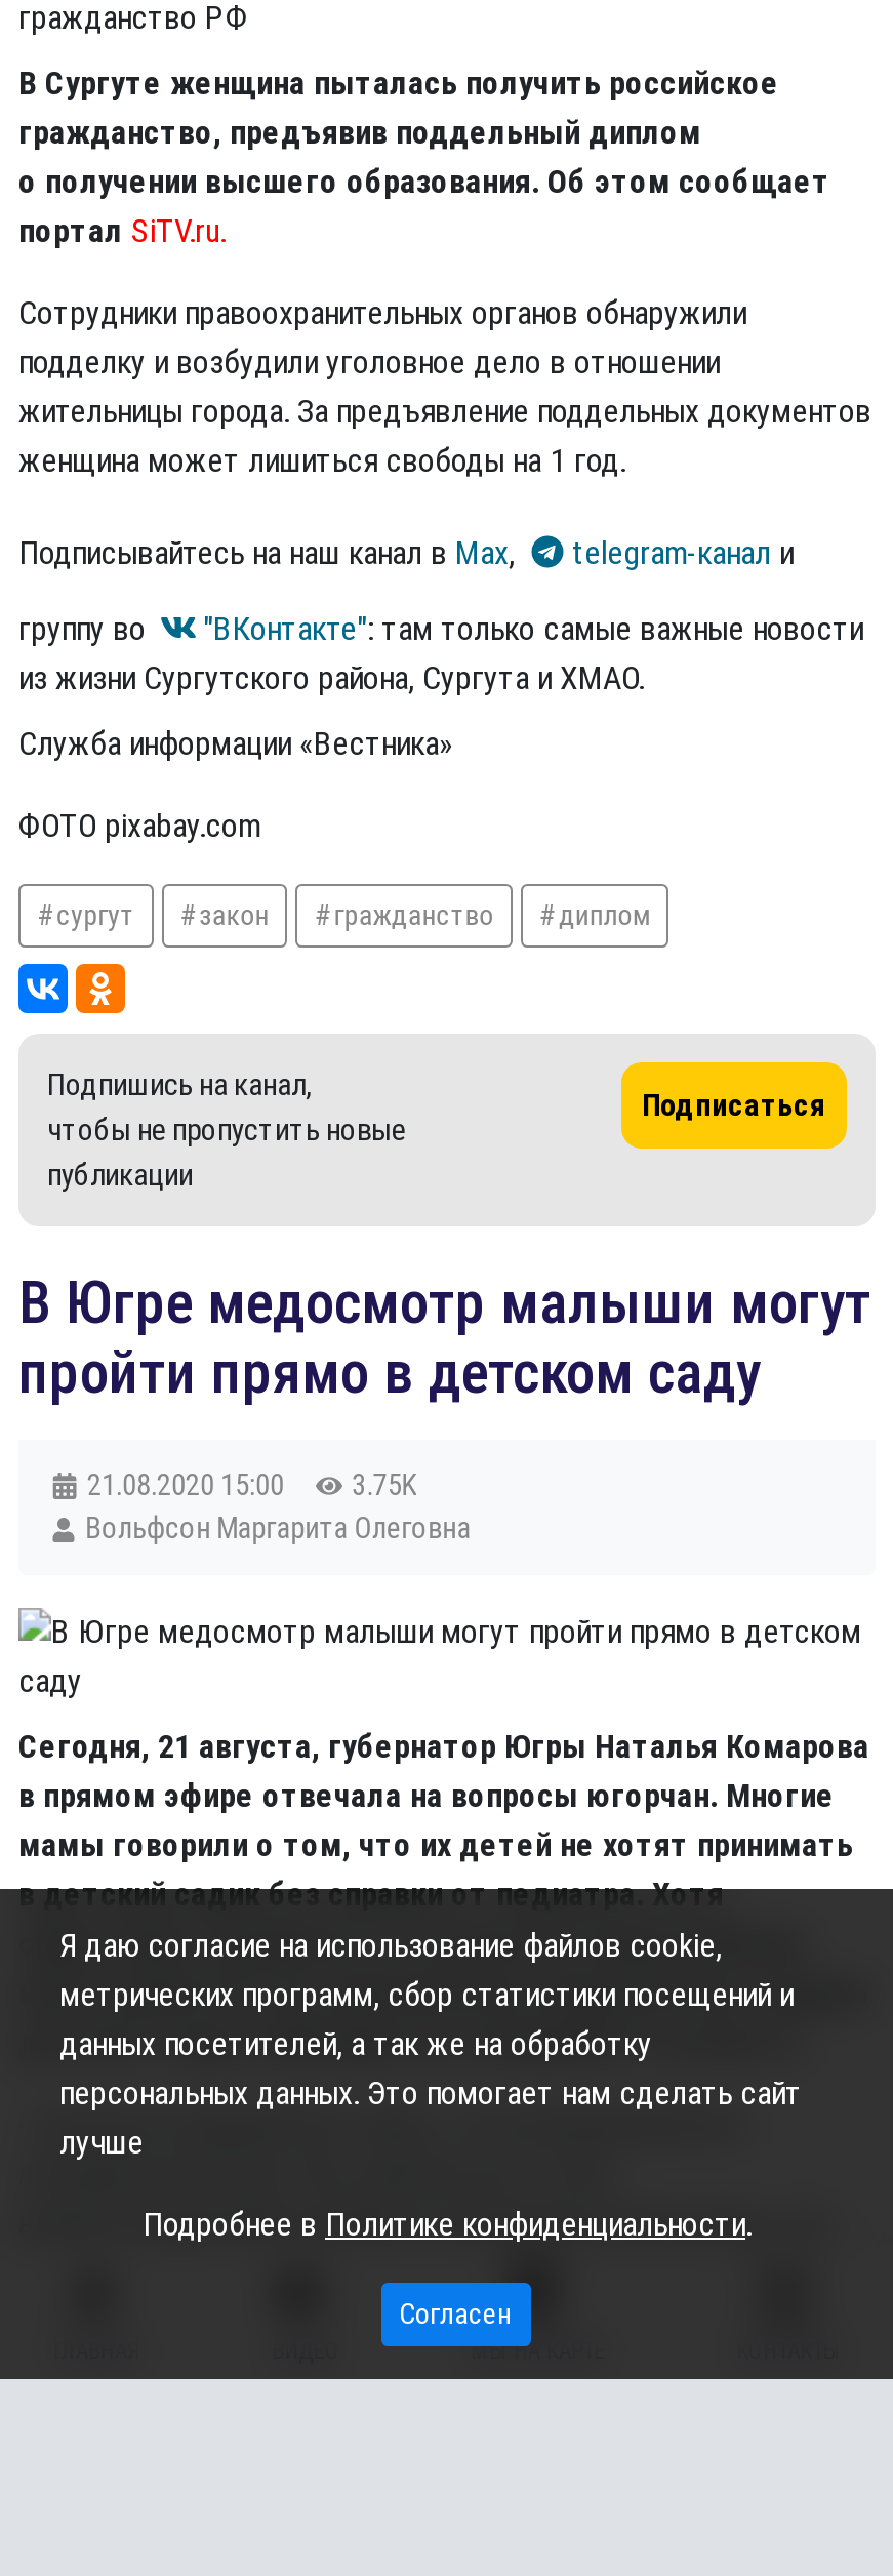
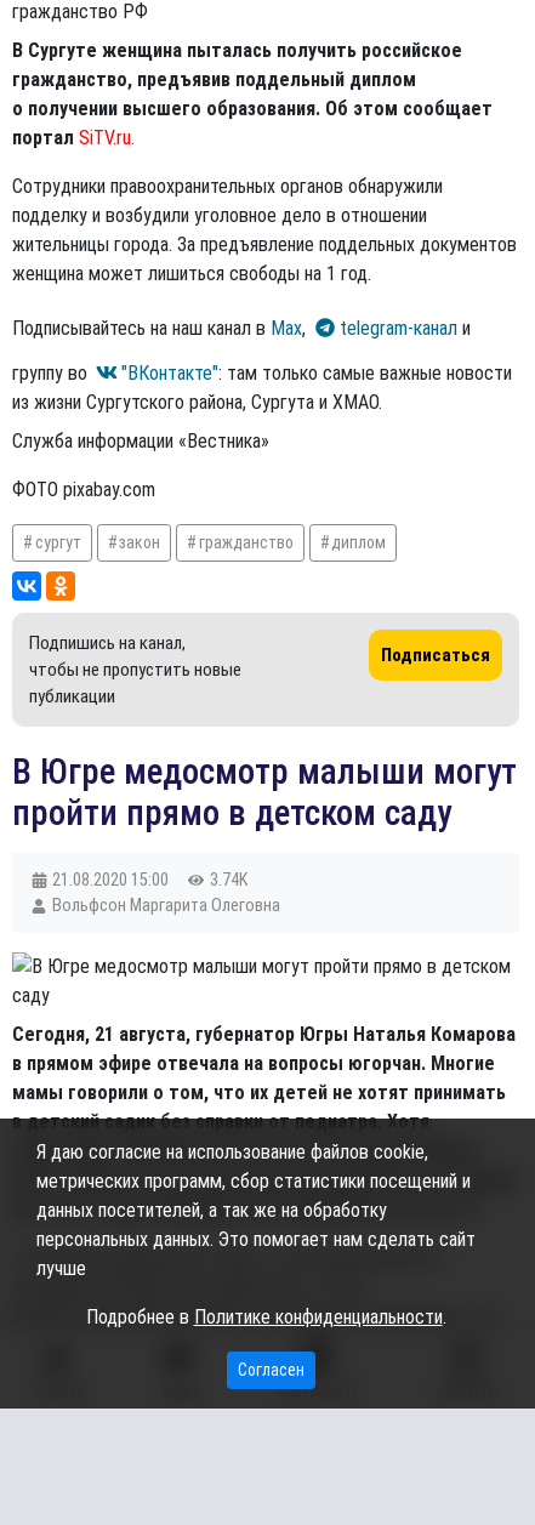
[87,1468,416,1503] 21.08.2020 15:00 3.75K -> [53,870,247,890] 21.08.2020 15:00 3.74K

